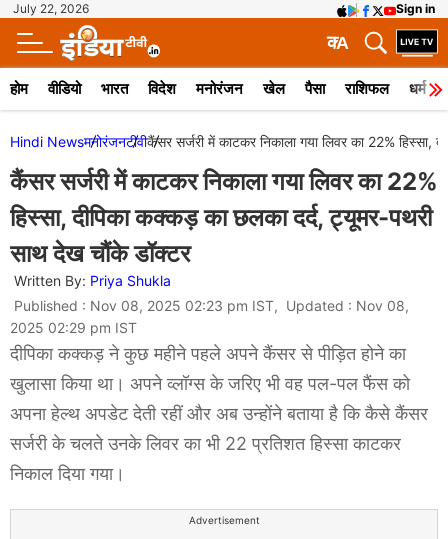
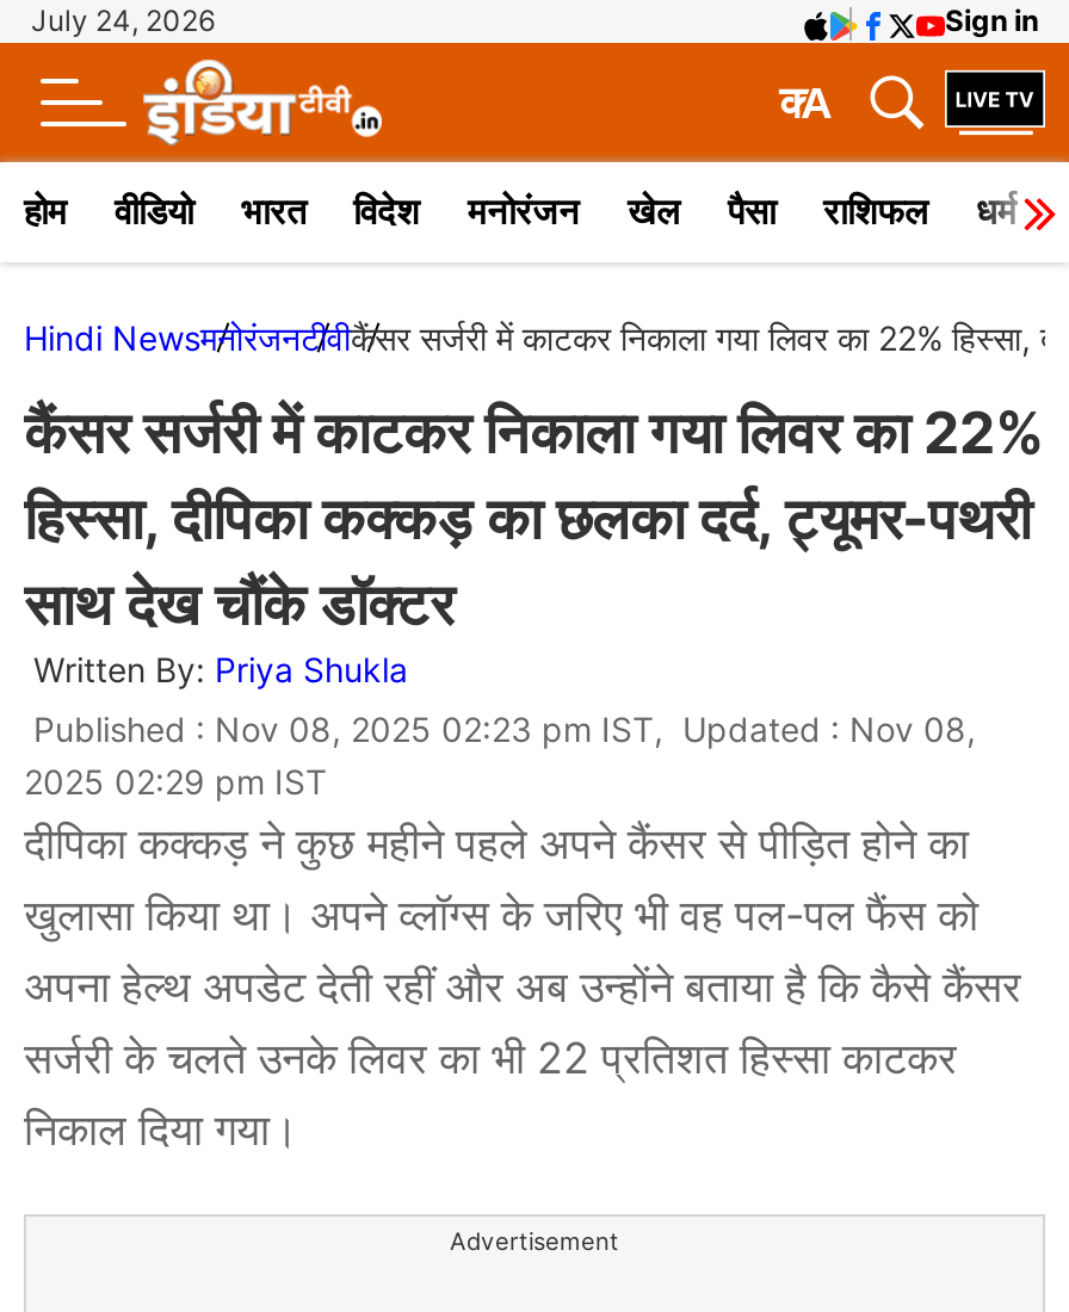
[13,1,89,16] July 22, 2026 -> [31,2,215,38] July 24, 2026

